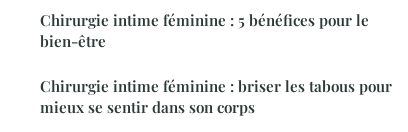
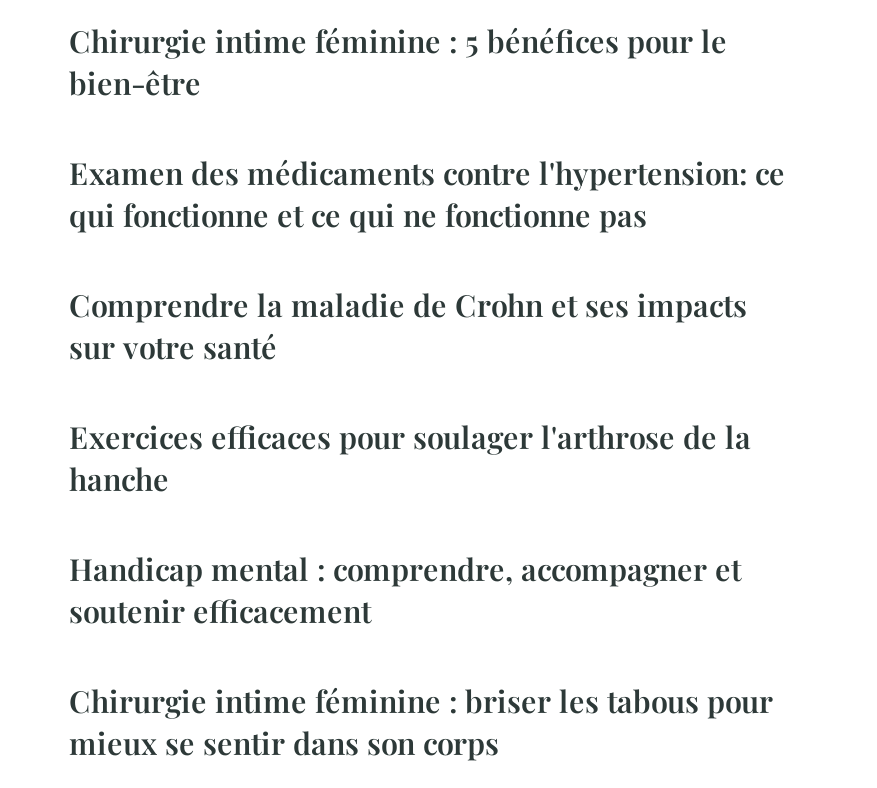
none -> [69,153,785,631] Examen des médicaments contre l'hypertension: ce | qui fonctionne et ce qui ne fonctionne pas | Comprendre la maladie de Crohn et ses impacts | sur votre santé | Exercices efficaces pour soulager l'arthrose de la | hanche | Handicap mental : comprendre, accompagner et | soutenir efficacement

